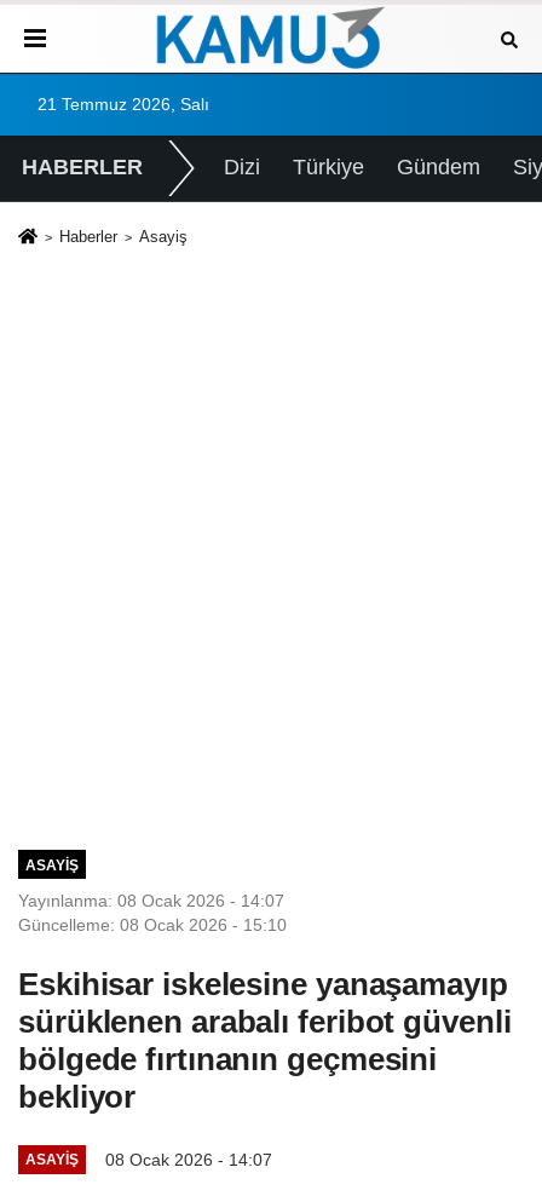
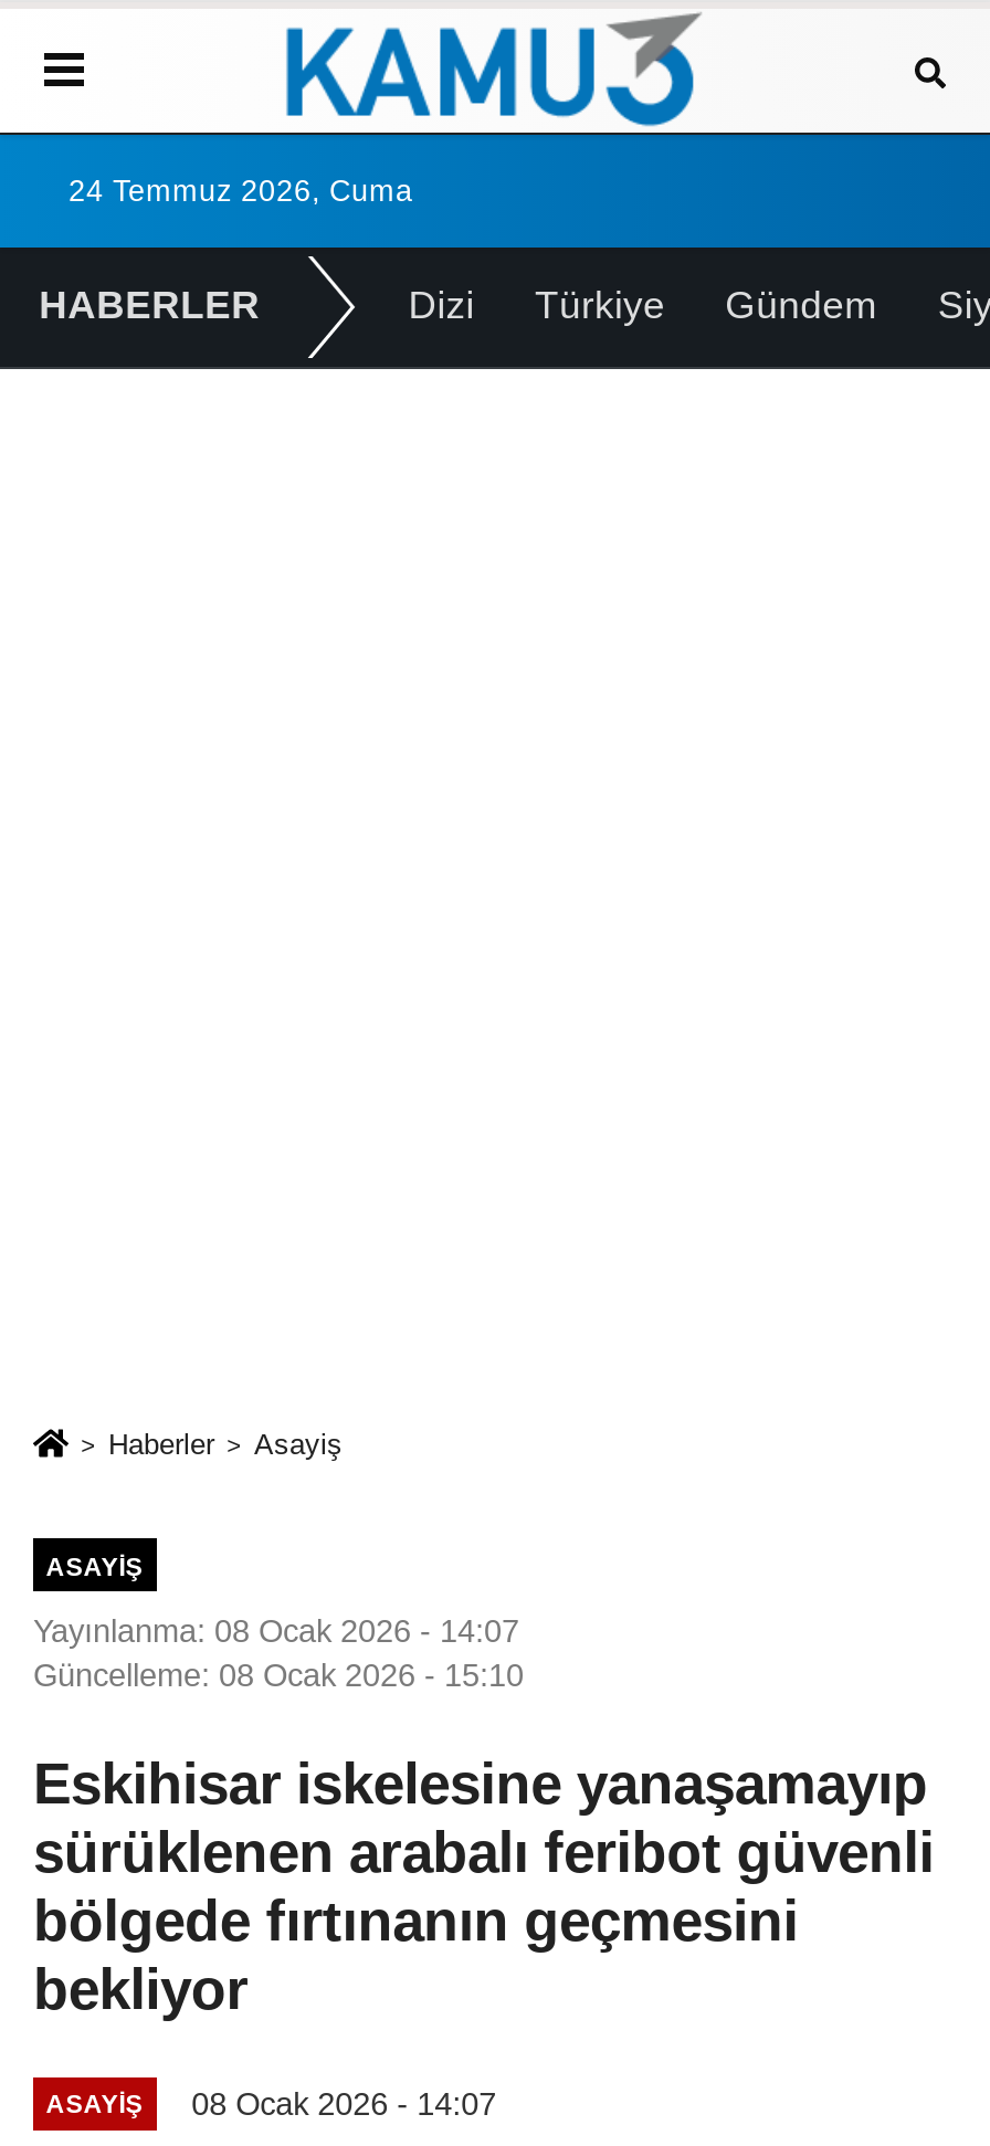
[38,96,209,114] 21 Temmuz 2026, Salı -> [69,175,413,208] 24 Temmuz 2026, Cuma
moved [59,227,188,245] -> [108,1427,343,1460]: Haberler | Asayiş

